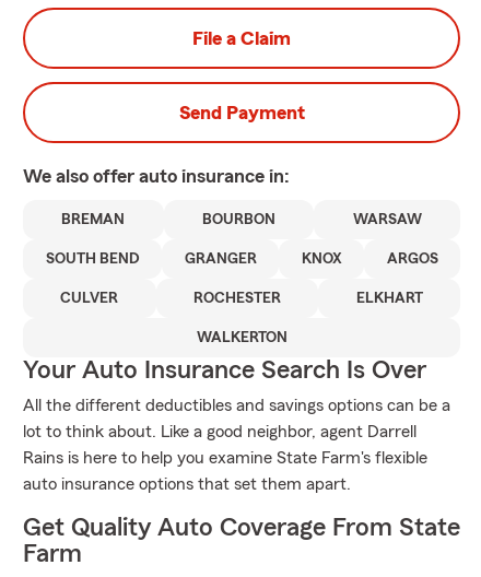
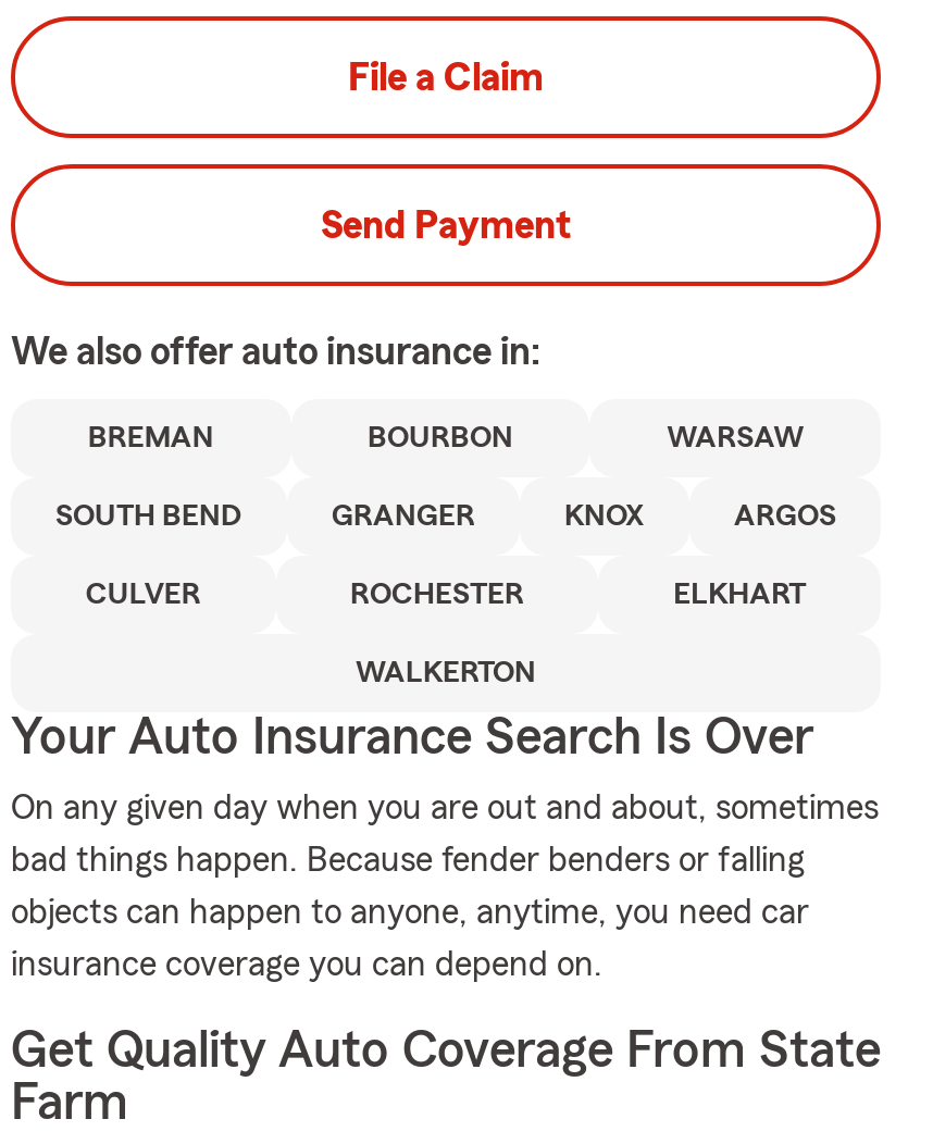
[23,397,450,414] All the different deductibles and savings options can be a -> [11,791,879,825] On any given day when you are out and about, sometimes
[23,423,417,440] lot to think about. Like a good neighbor, agent Darrell -> [11,843,805,878] bad things happen. Because fender benders or falling
[23,449,427,467] Rains is here to help you examine State Farm's flexible -> [11,895,809,930] objects can happen to anyone, anytime, you need car
[23,475,351,493] auto insurance options that set them apart. -> [11,947,602,982] insurance coverage you can depend on.

